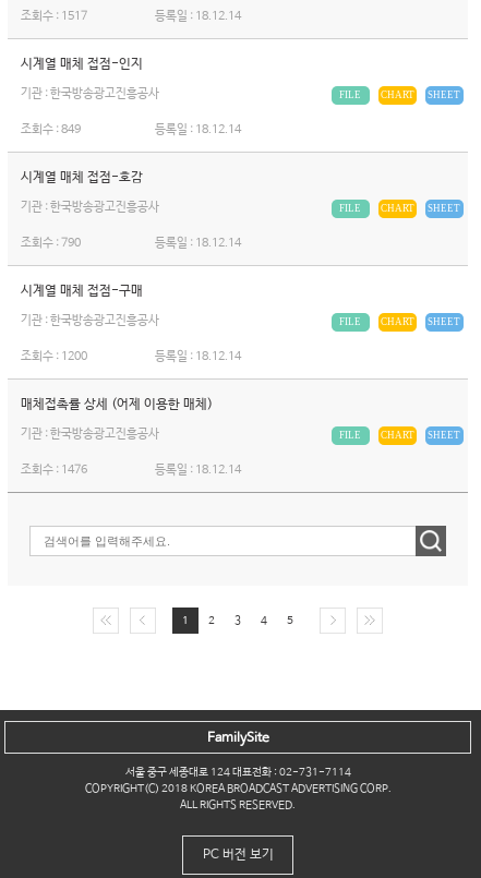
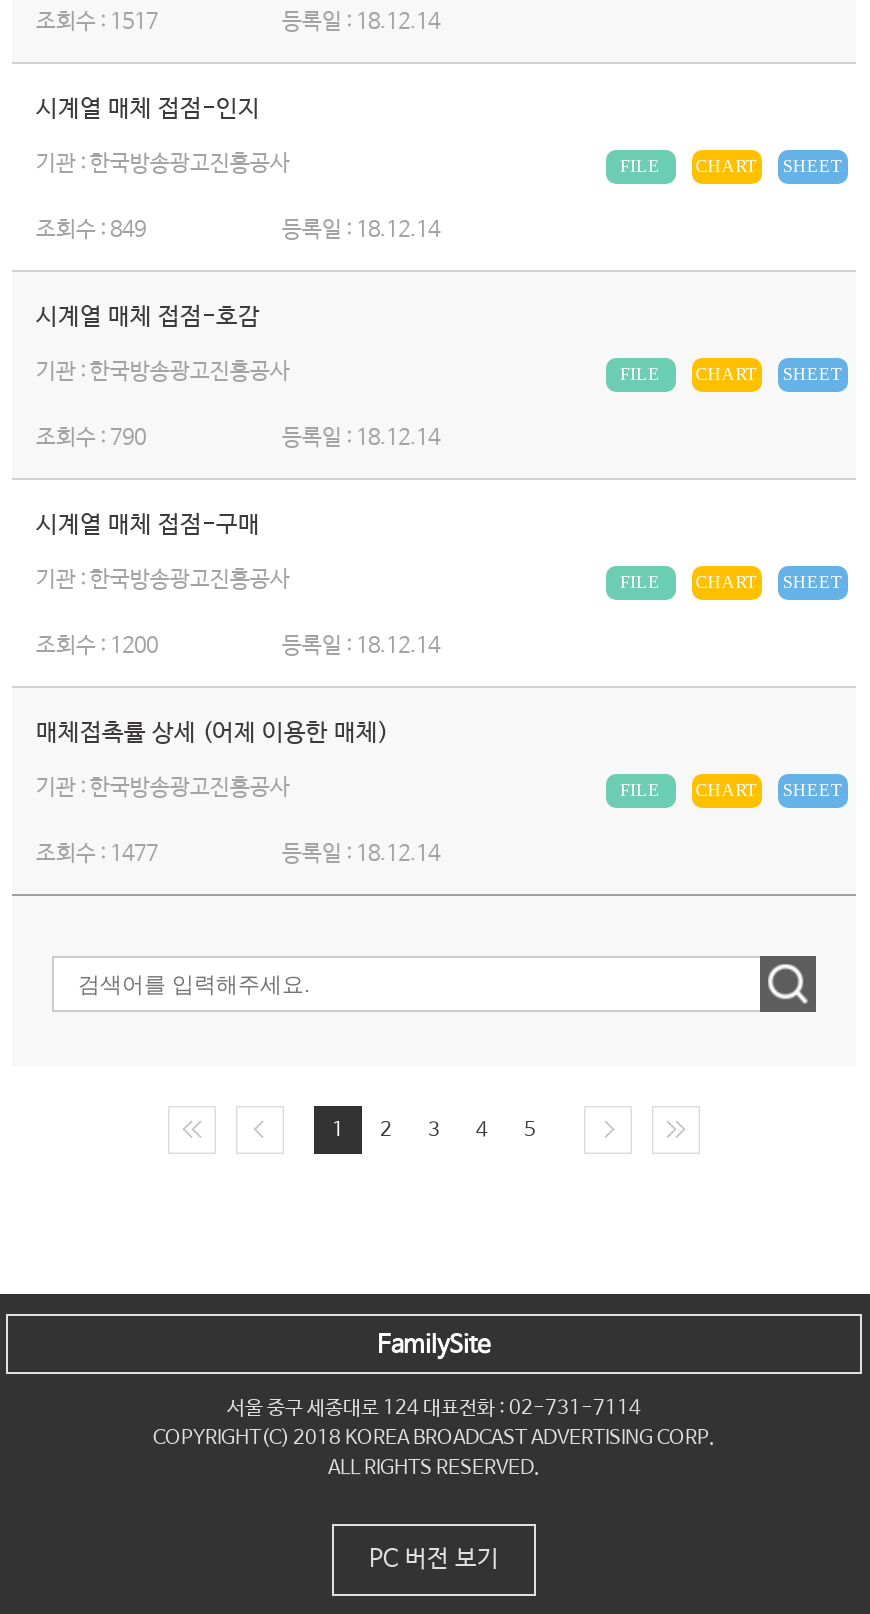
[21,464,87,477] 조회수 : 1476 -> [36,842,158,866] 조회수 : 1477

